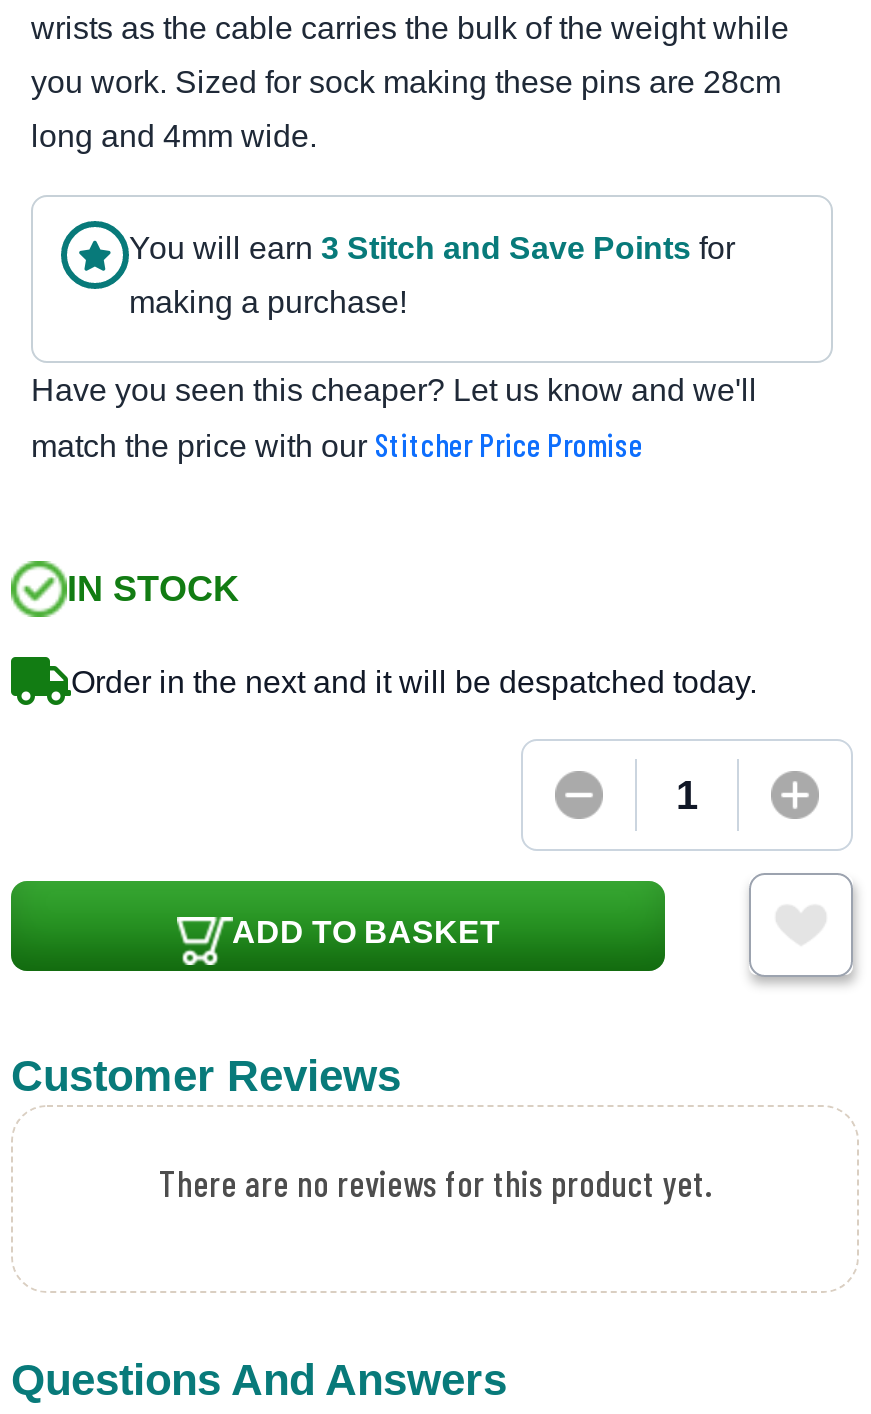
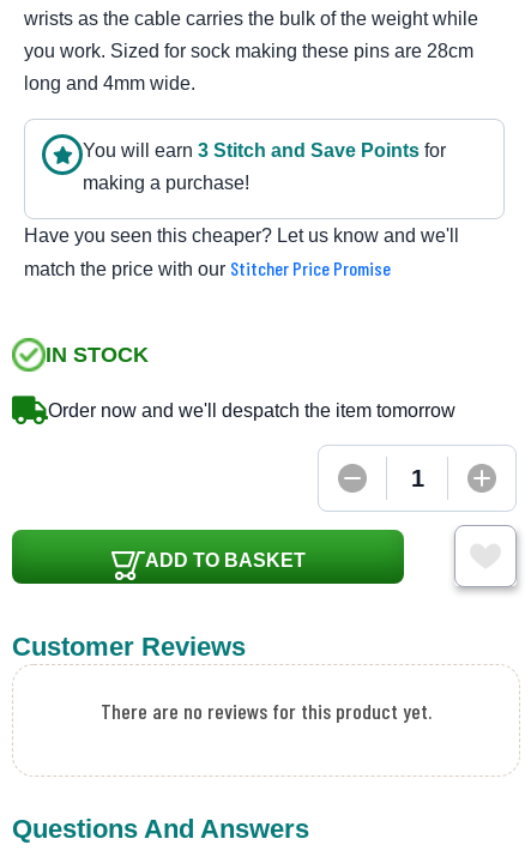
[71,665,757,699] Order in the next and it will be despatched today. -> [48,400,455,421] Order now and we'll despatch the item tomorrow

